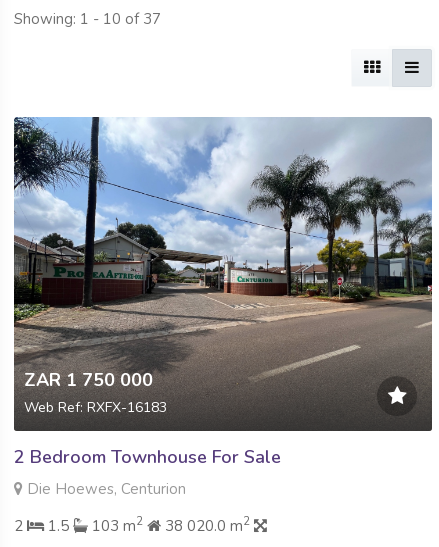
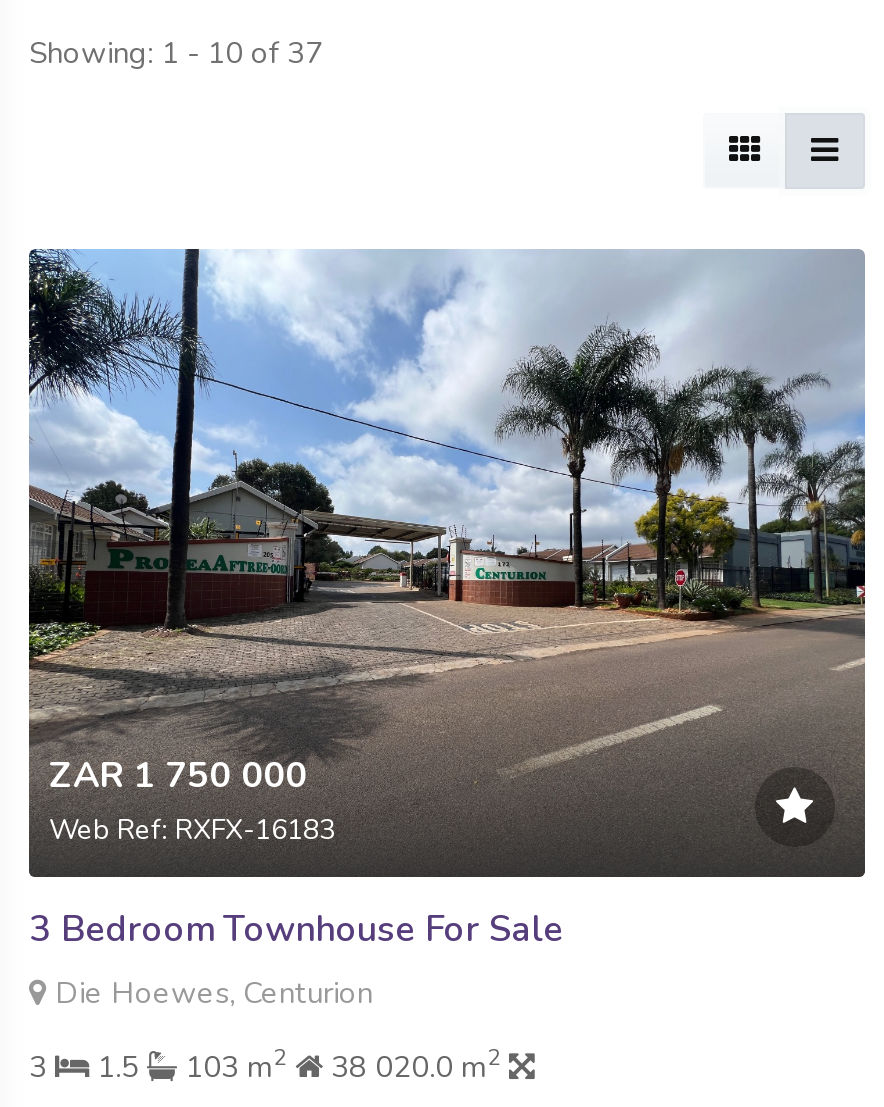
[14,444,281,468] 2 Bedroom Townhouse For Sale -> [29,904,563,952] 3 Bedroom Townhouse For Sale
[14,514,250,535] 2 1.5 103 m2 38 020.0 m2 -> [29,1043,501,1086] 3 1.5 103 m2 38 020.0 m2

